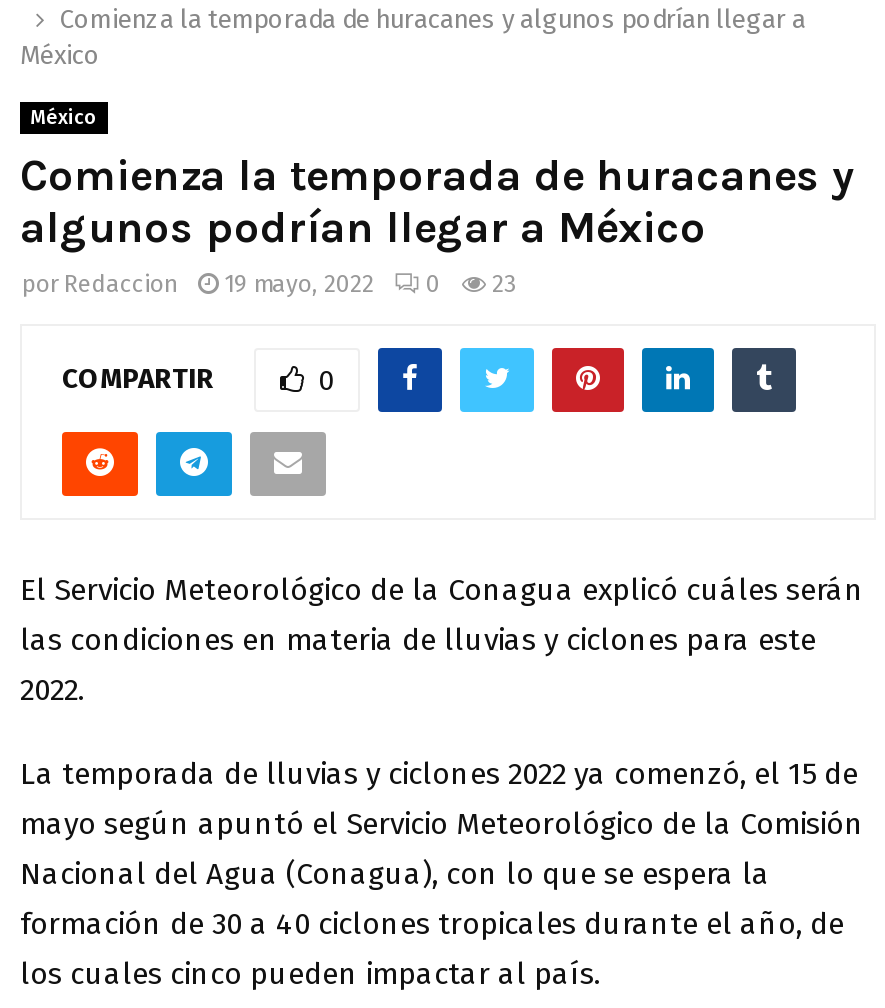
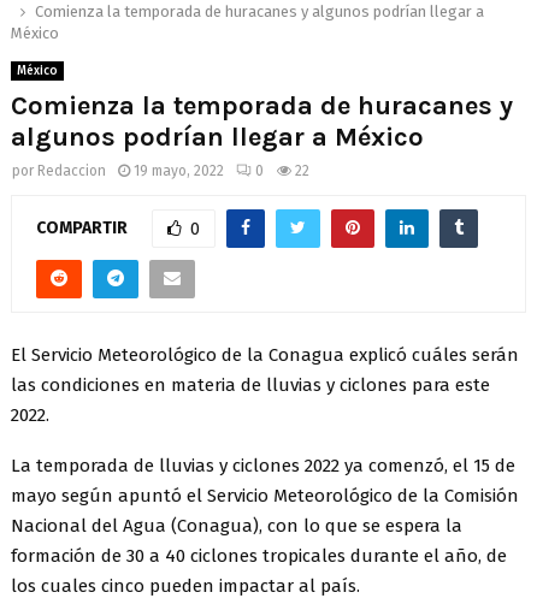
[22,270,516,298] por Redaccion 19 mayo, 2022 0 23 -> [12,162,309,179] por Redaccion 19 mayo, 2022 0 22

